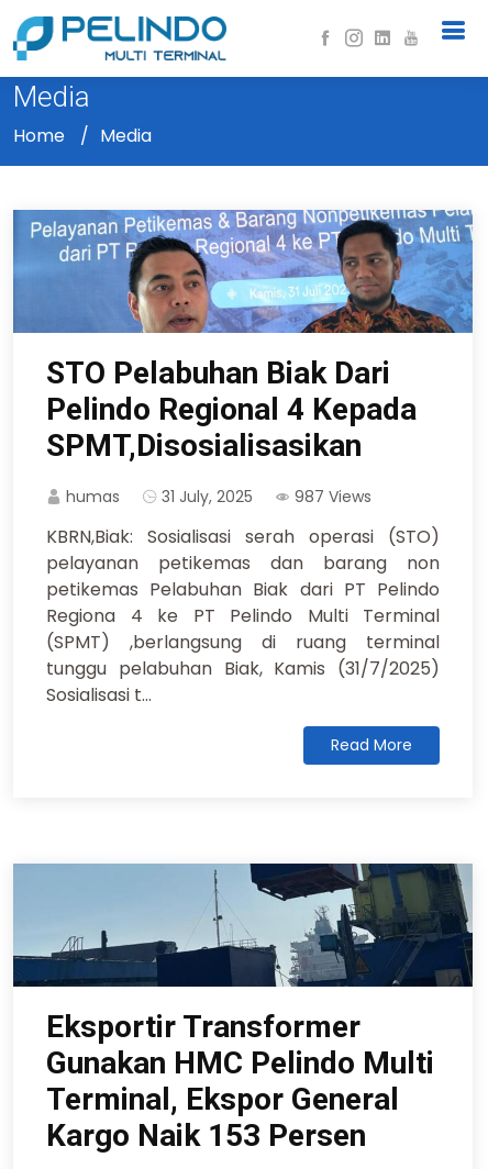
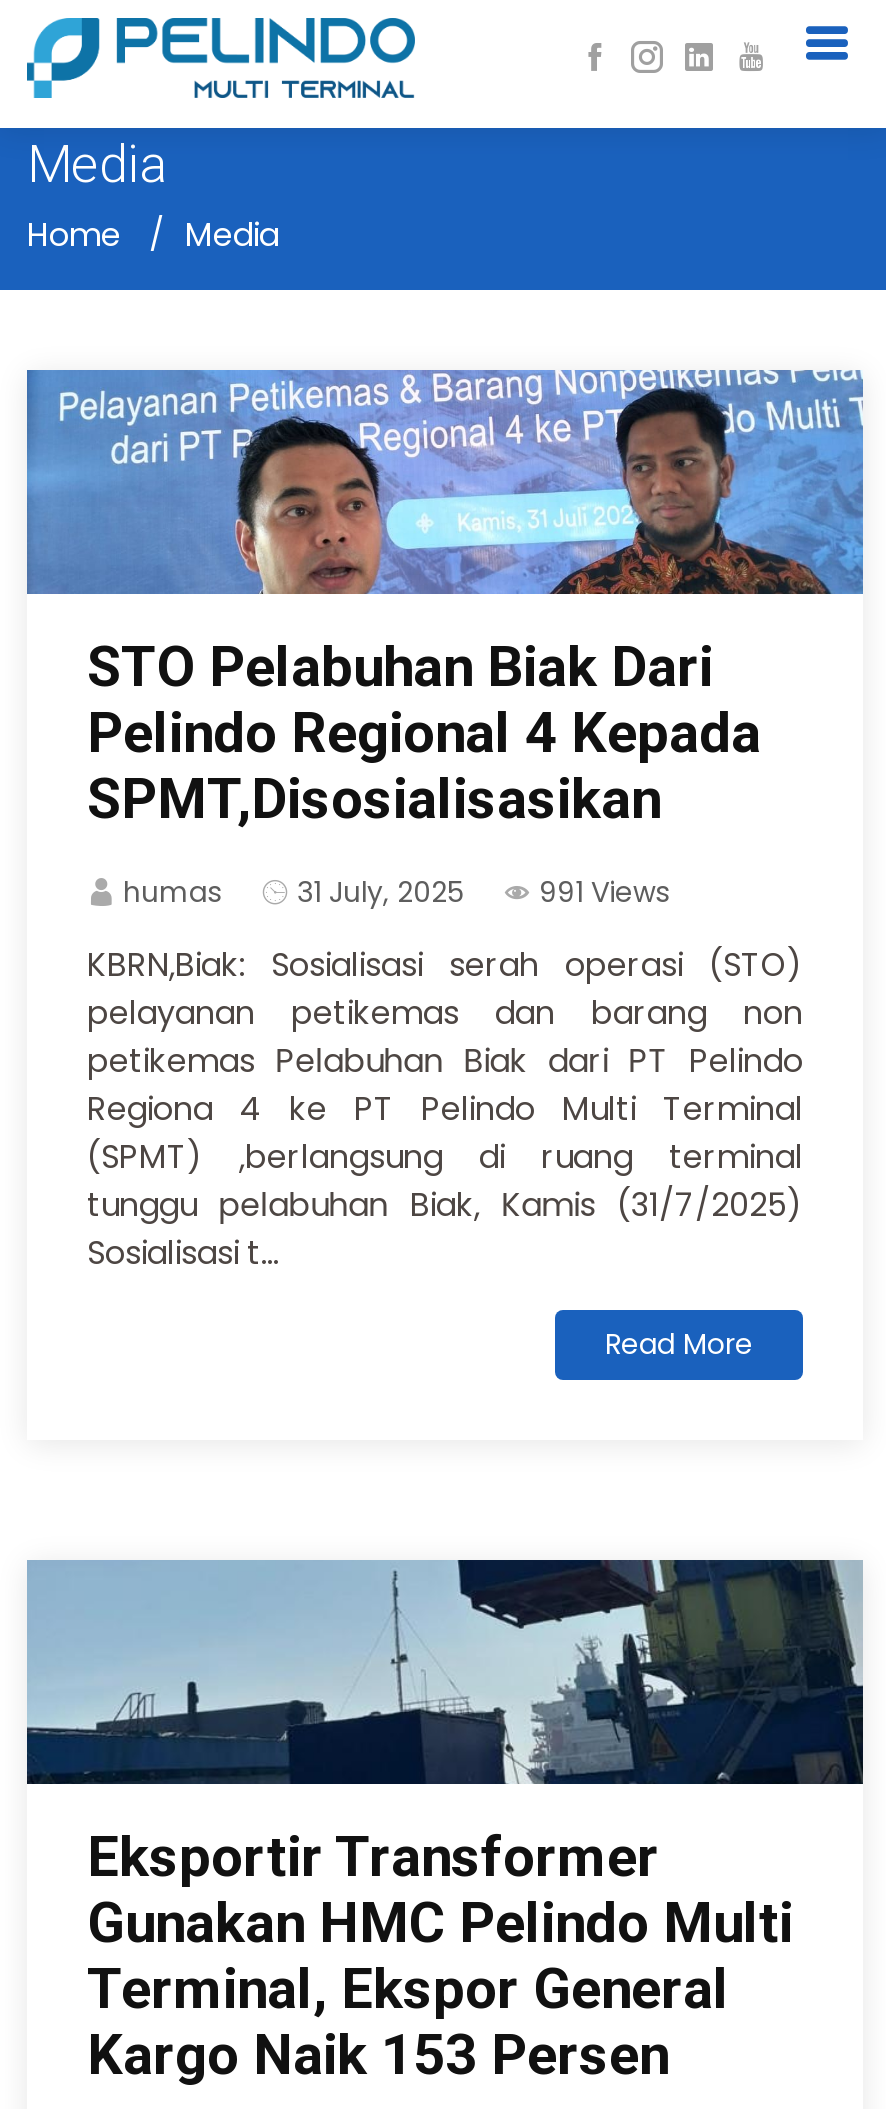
[66,486,371,508] humas 31 July, 2025 987 Views -> [123,872,669,912] humas 31 July, 2025 991 Views

